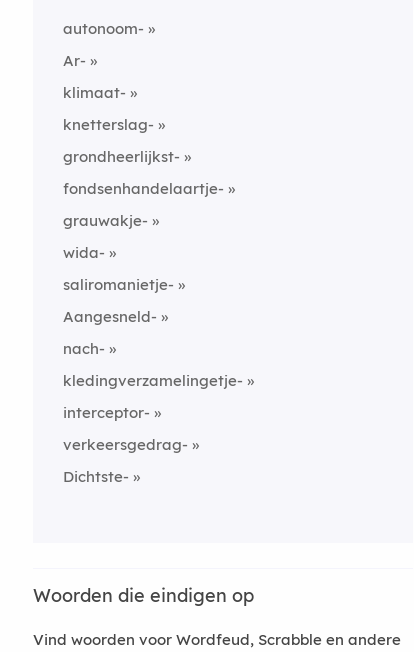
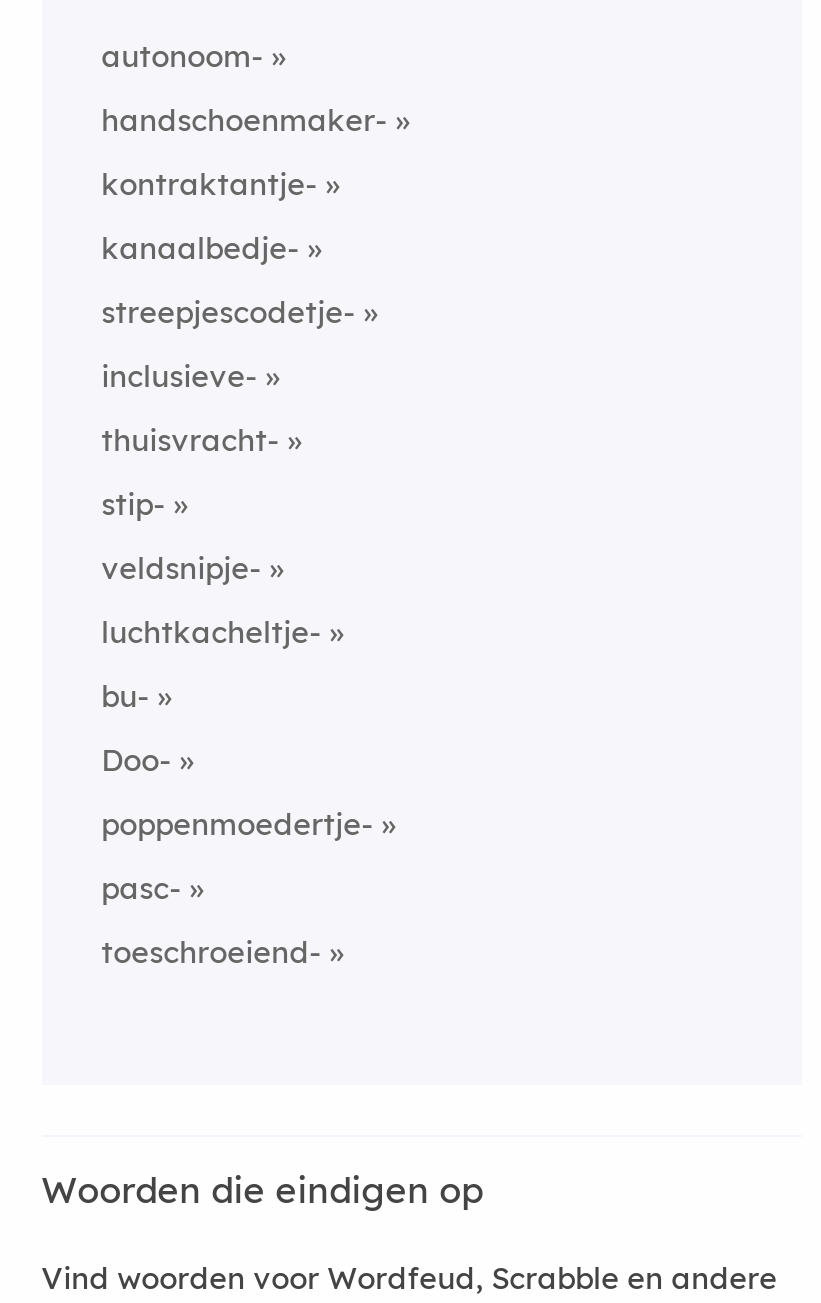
[63,51,86,70] Ar- -> [101,101,387,139] handschoenmaker-
[63,83,126,102] klimaat- -> [101,165,317,203] kontraktantje-
[63,115,154,134] knetterslag- -> [101,229,299,267] kanaalbedje-
[63,147,180,166] grondheerlijkst- -> [101,293,355,331] streepjescodetje-
[63,179,224,198] fondsenhandelaartje- -> [101,357,257,395] inclusieve-
[63,211,148,230] grauwakje- -> [101,421,279,459] thuisvracht-
[63,243,105,262] wida- -> [101,485,165,523] stip-
[63,275,174,294] saliromanietje- -> [101,549,261,587] veldsnipje-
[63,307,157,326] Aangesneld- -> [101,613,321,651] luchtkacheltje-
[63,339,105,358] nach- -> [101,677,149,715] bu-
[63,371,243,390] kledingverzamelingetje- -> [101,741,171,779] Doo-
[63,403,150,422] interceptor- -> [101,805,373,843] poppenmoedertje-
[63,435,188,454] verkeersgedrag- -> [101,869,181,907] pasc-
[63,467,129,486] Dichtste- -> [101,933,321,971] toeschroeiend-

